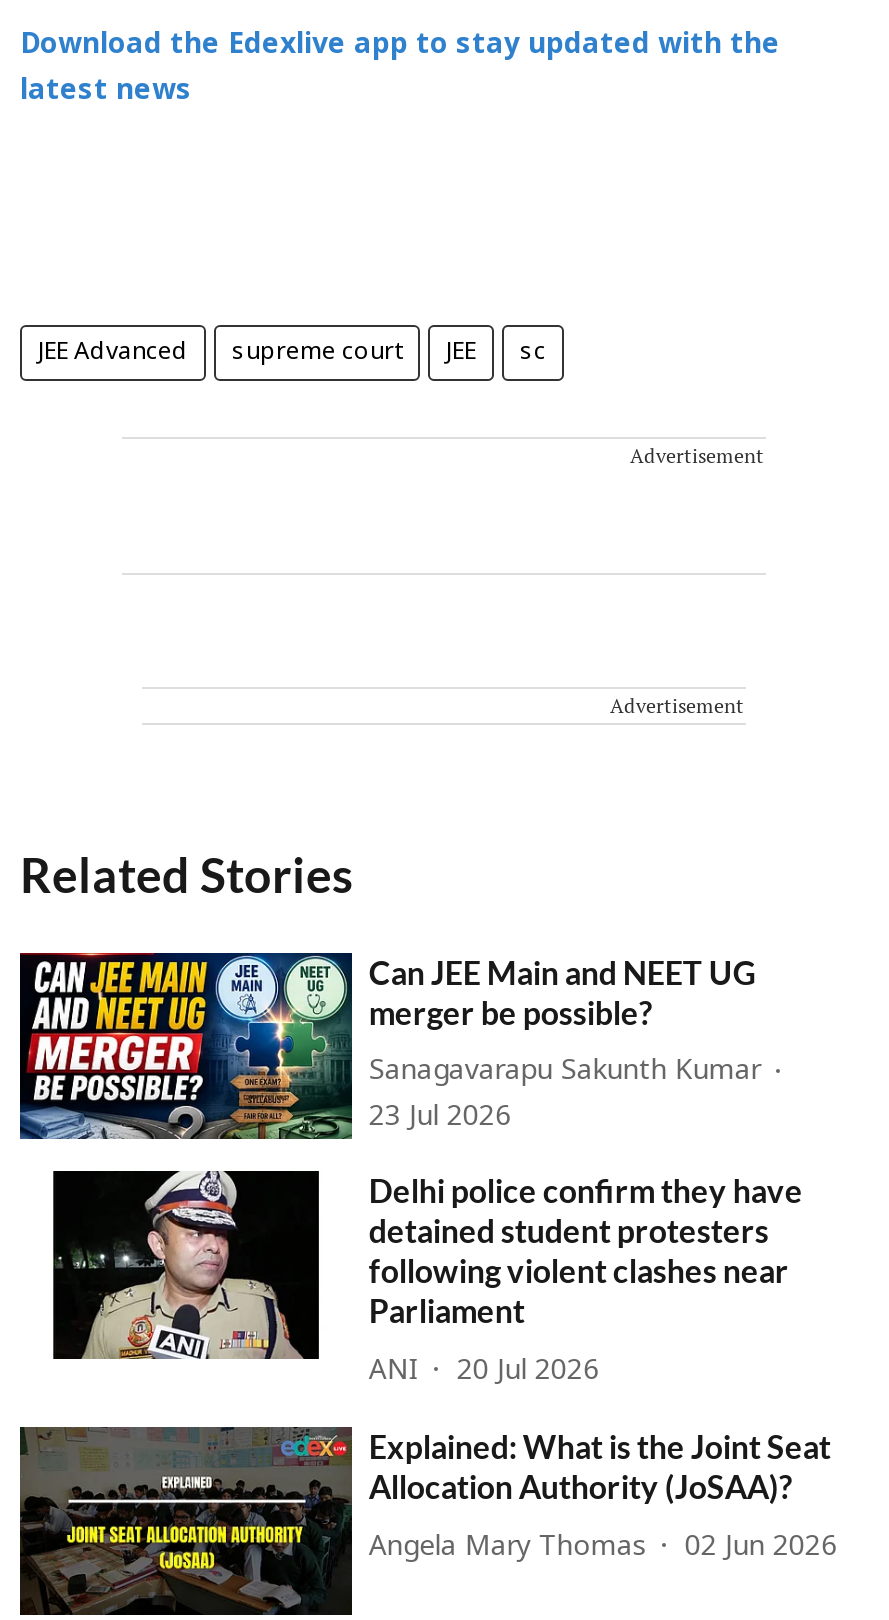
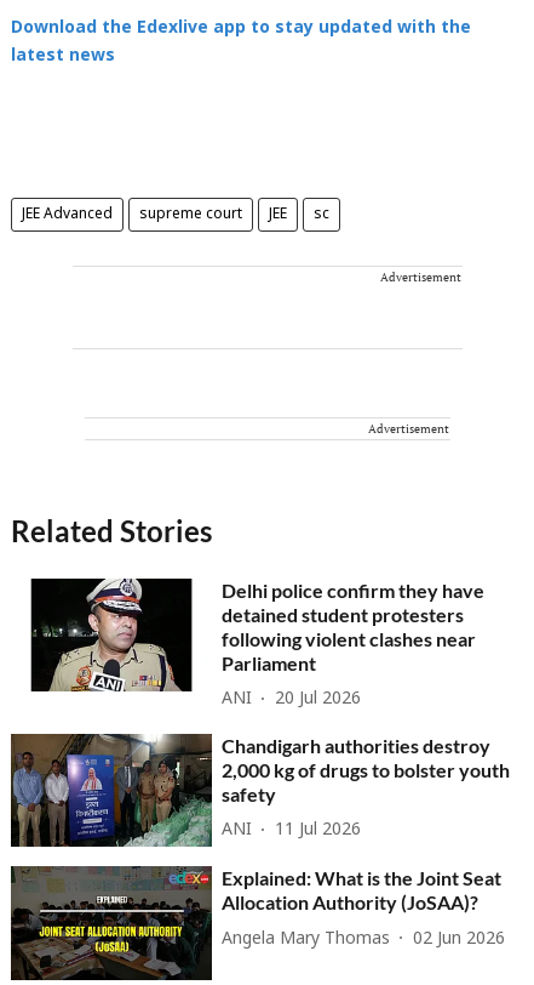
[18,951,761,1141] [image] | Can JEE Main and NEET UG | merger be possible? | Sanagavarapu Sakunth Kumar | 23 Jul 2026 -> none
moved [54,1169,803,1388] -> [31,576,485,710]: [image] | Delhi police confirm they have | detained student protesters | following violent clashes near | Parliament | ANI | 20 Jul 2026
none -> [11,733,510,848] [image] | Chandigarh authorities destroy | 2,000 kg of drugs to bolster youth | safety | ANI | 11 Jul 2026

